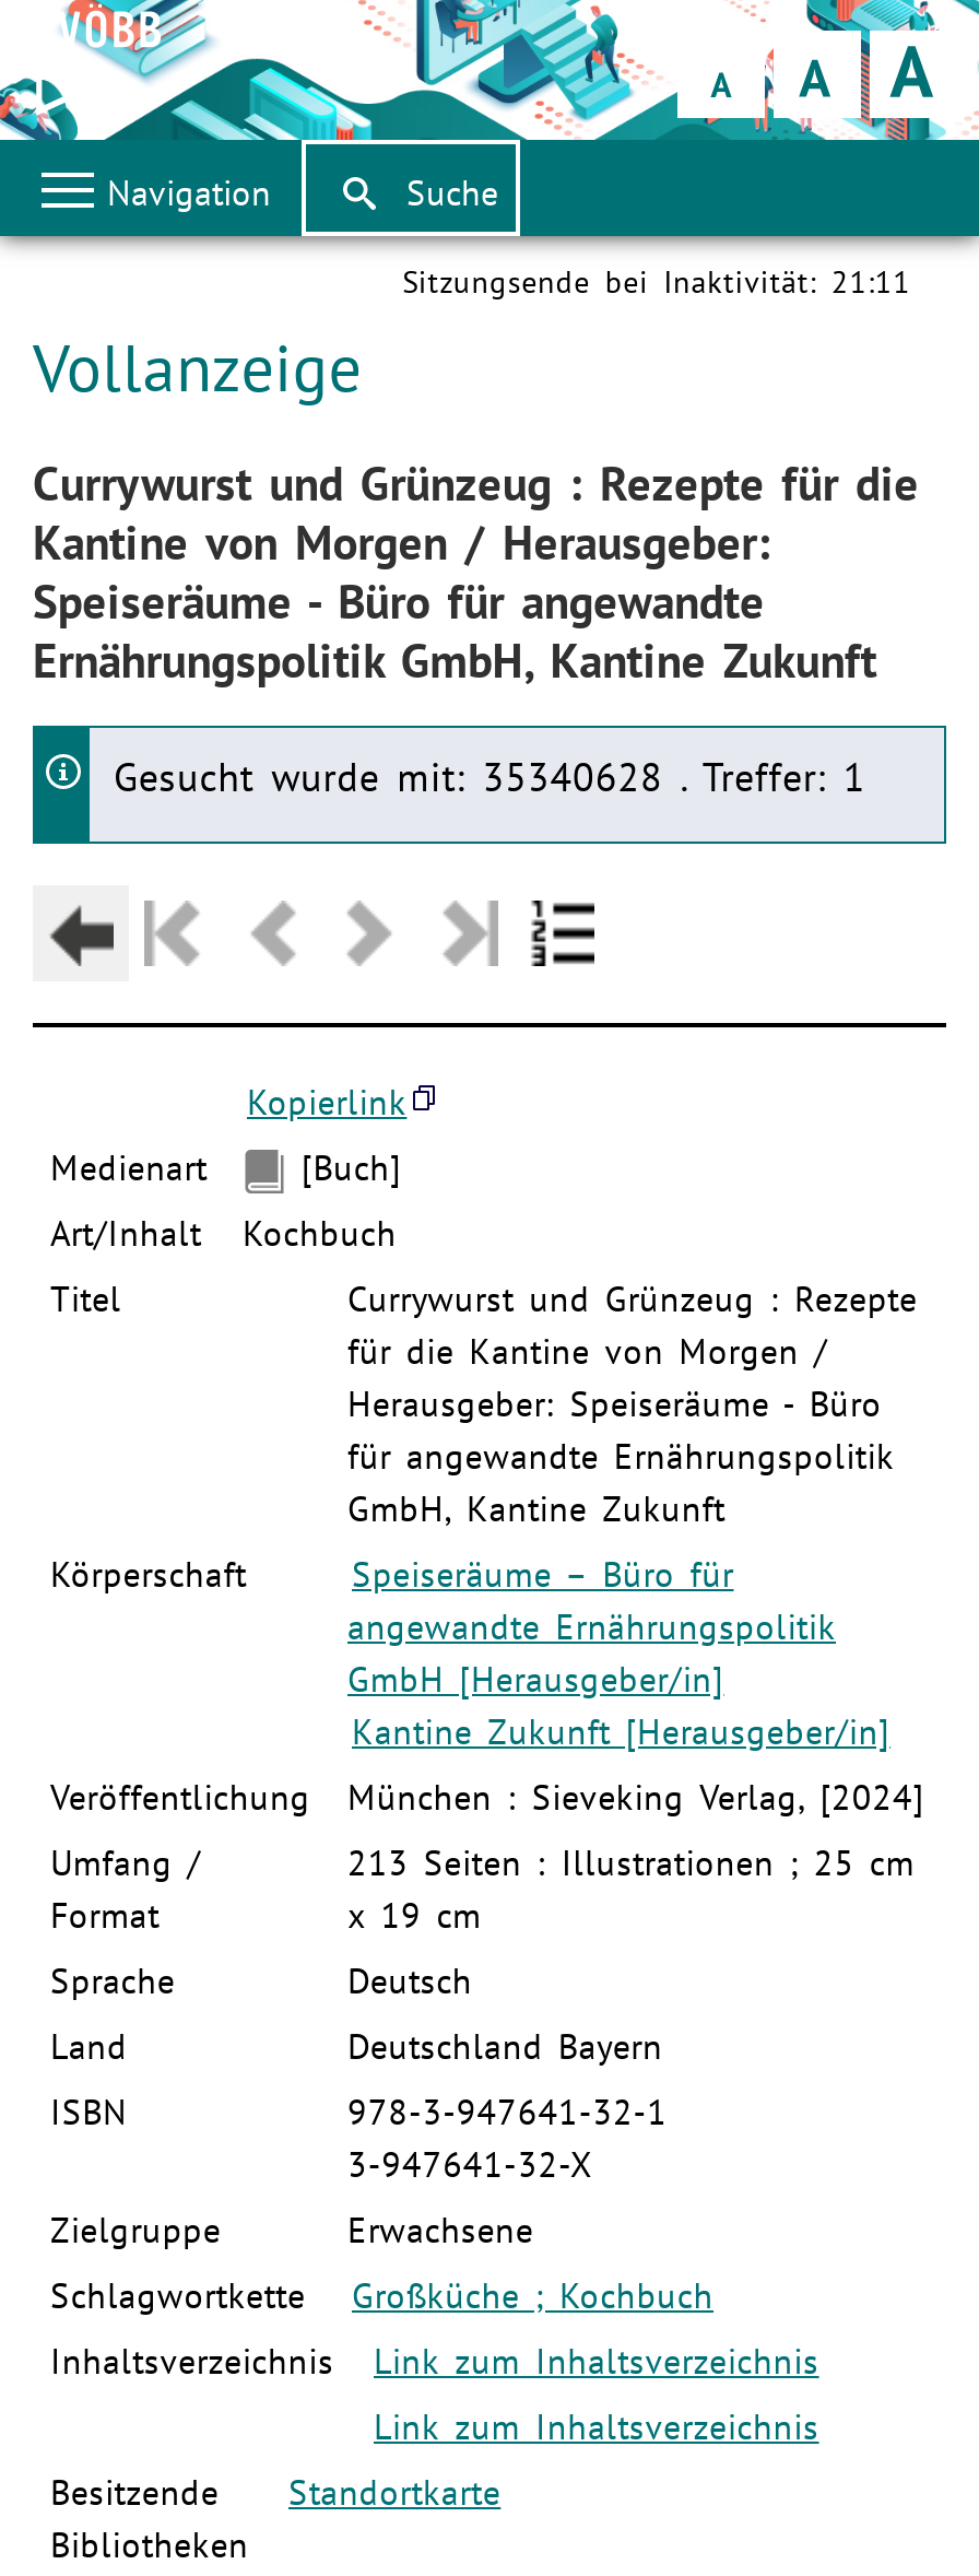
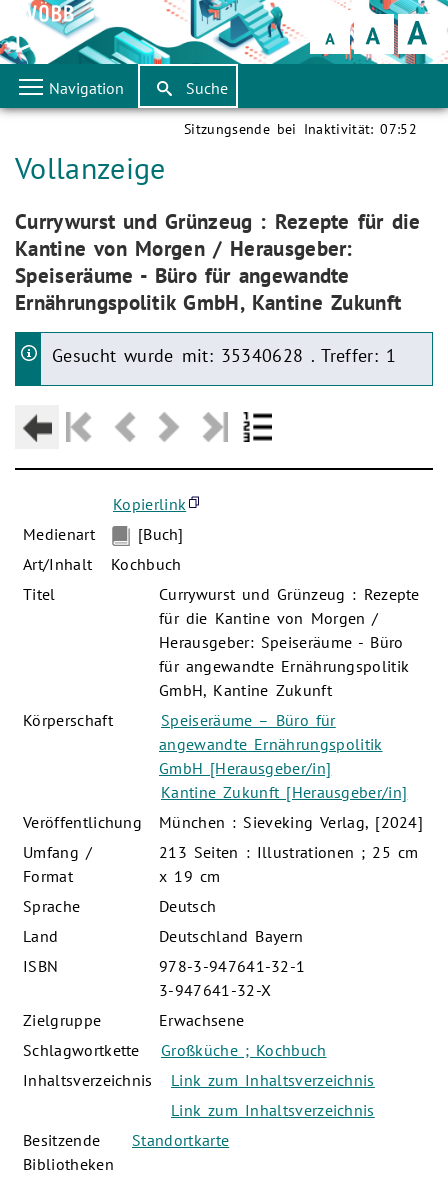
[402,262,911,302] Sitzungsende bei Inaktivität: 21:11 -> [184,120,417,138] Sitzungsende bei Inaktivität: 07:52

